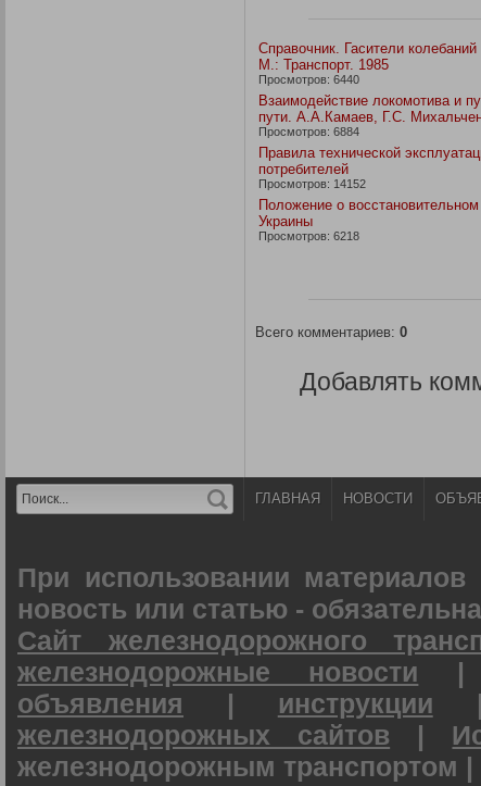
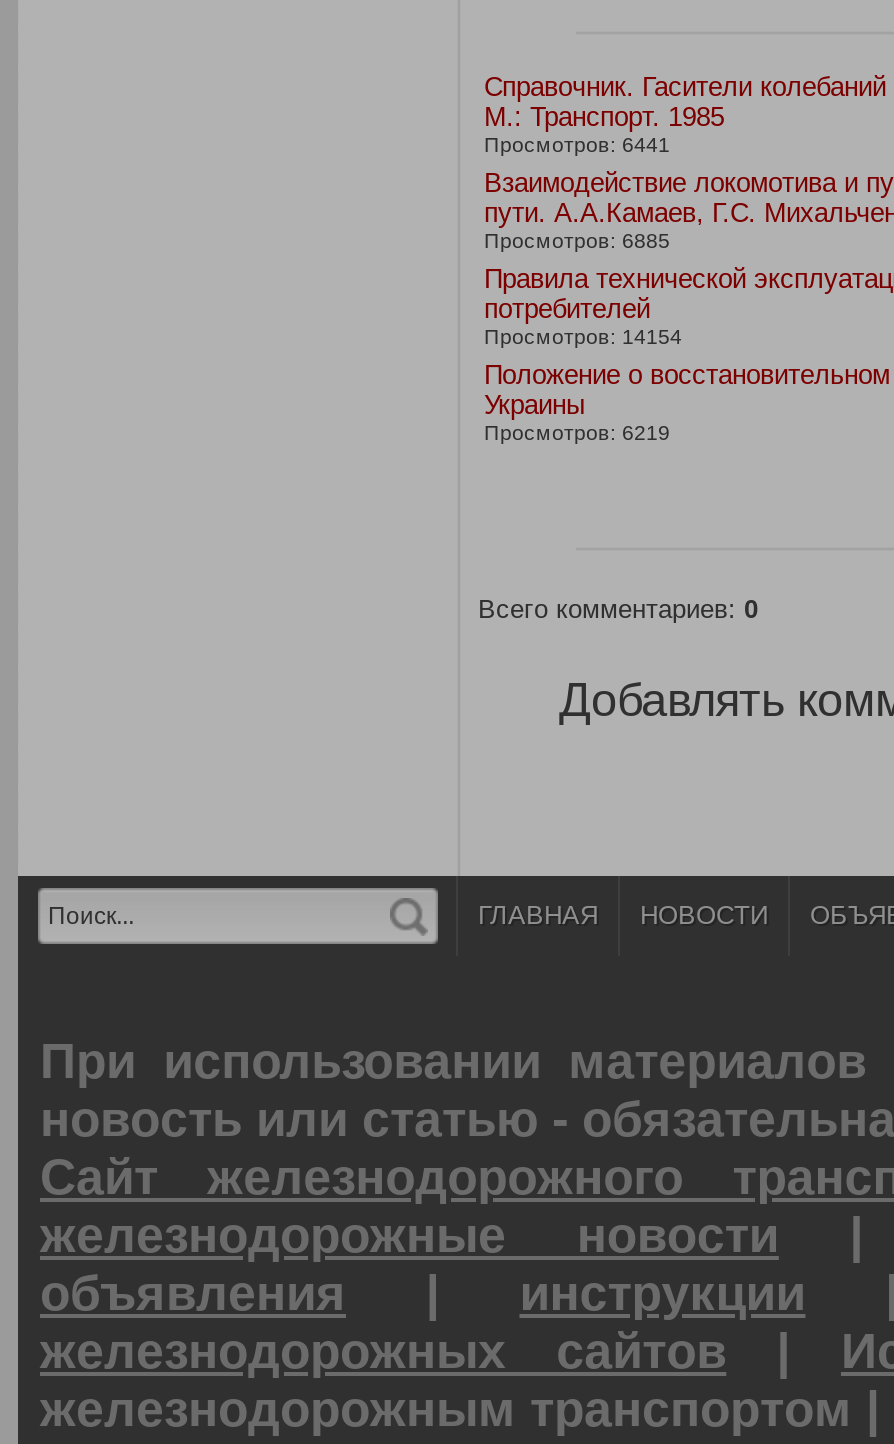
[258,73,359,86] Просмотров: 6440 -> [484,132,670,156] Просмотров: 6441
[258,125,359,138] Просмотров: 6884 -> [484,228,670,252] Просмотров: 6885
[258,177,366,190] Просмотров: 14152 -> [484,324,682,348] Просмотров: 14154
[258,229,359,242] Просмотров: 6218 -> [484,420,670,444] Просмотров: 6219

